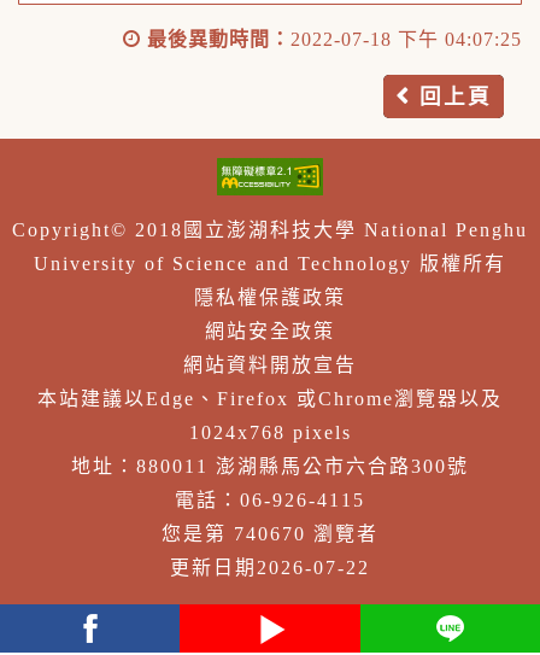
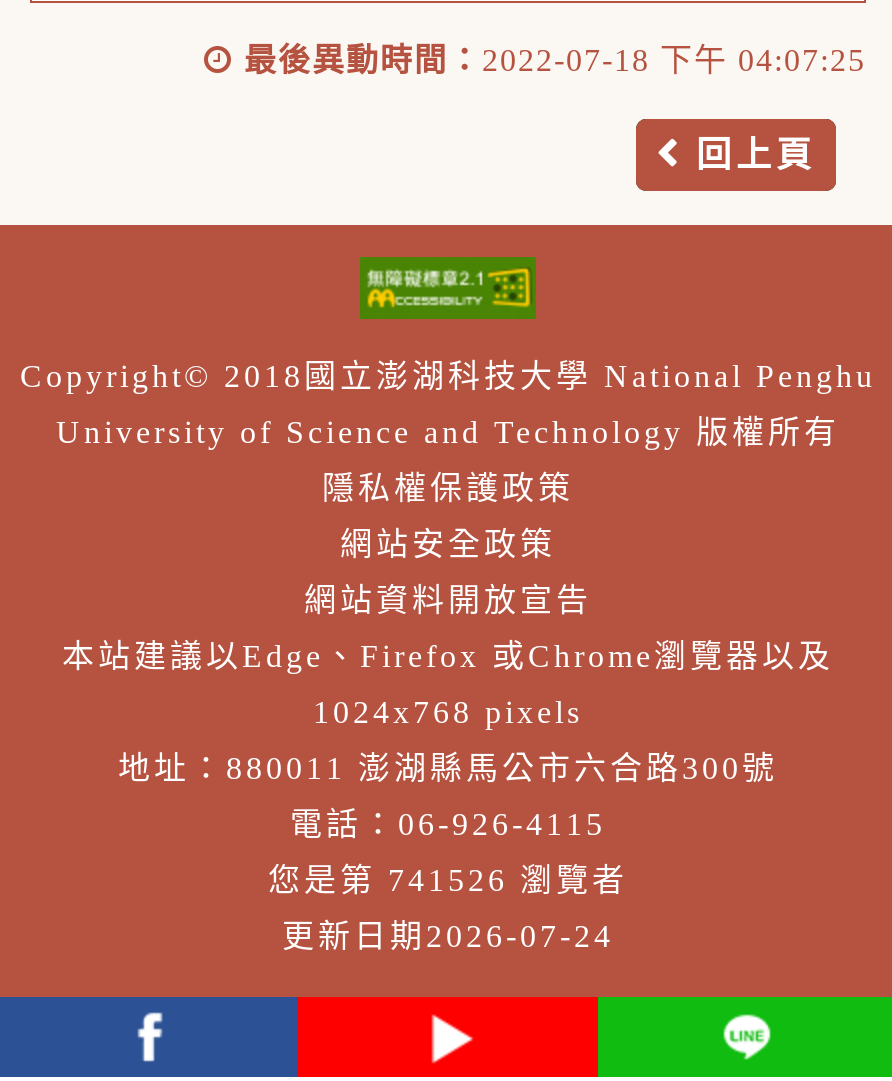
[162,524,378,544] 您是第 740670 瀏覽者 -> [268,863,628,897] 您是第 741526 瀏覽者
[170,558,370,578] 更新日期2026-07-22 -> [282,919,614,953] 更新日期2026-07-24

